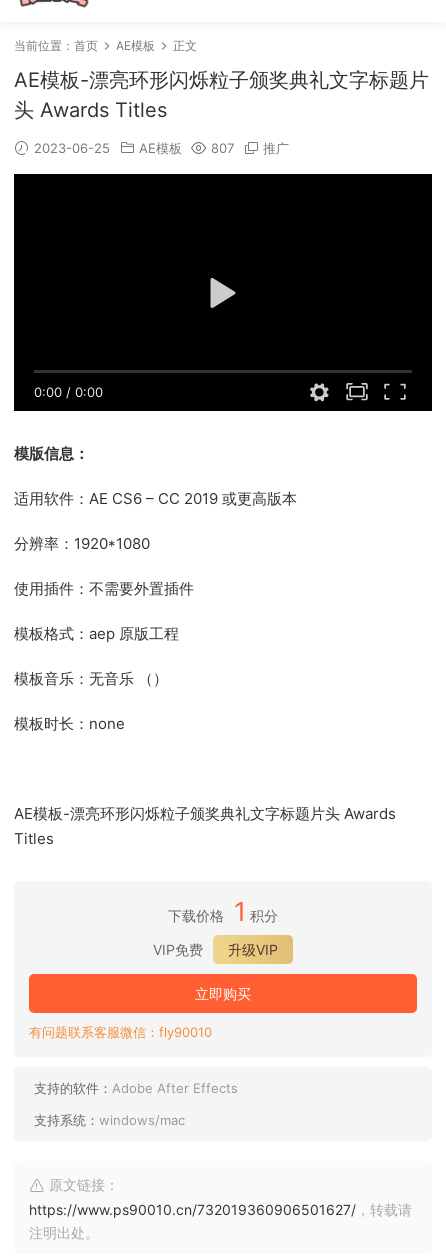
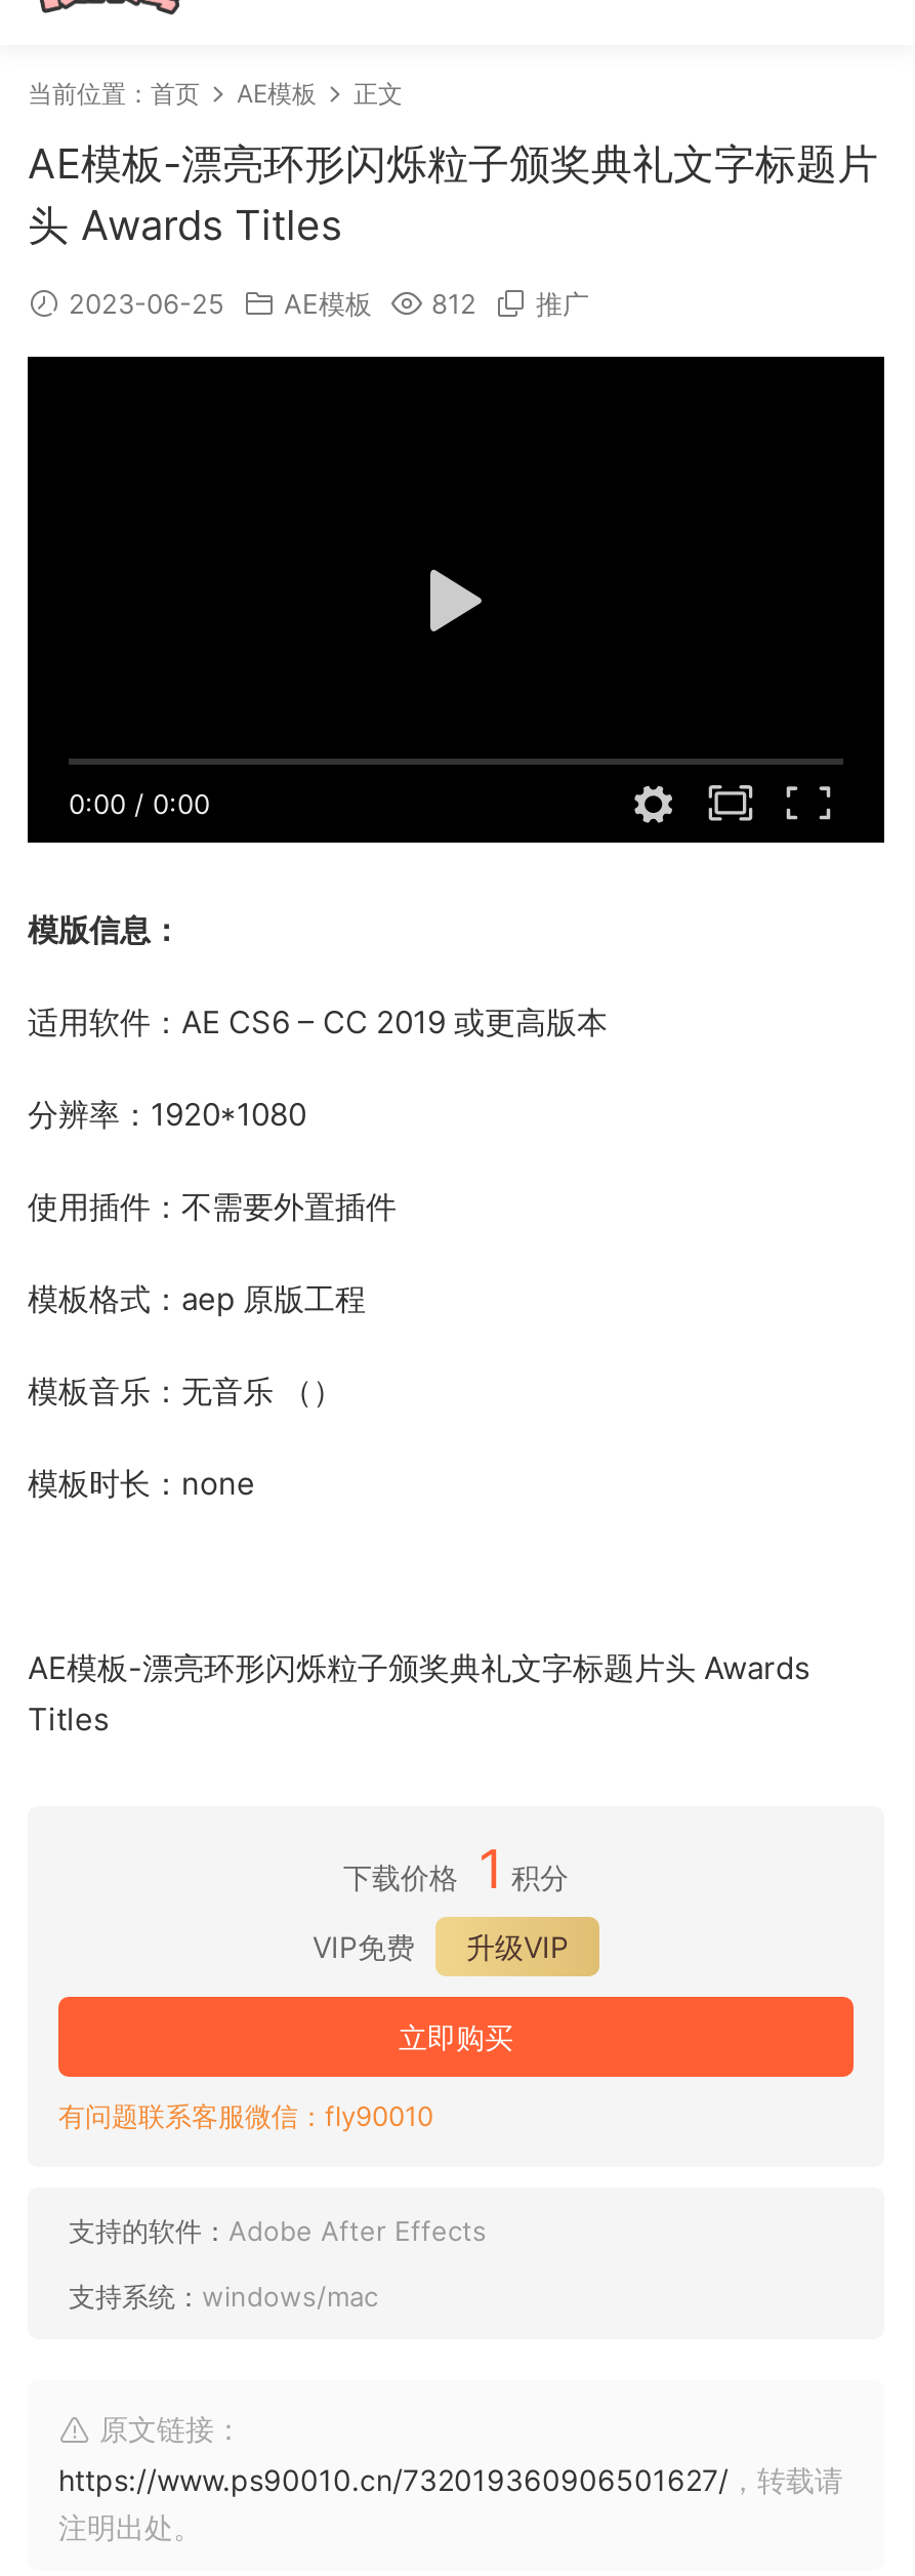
[30,140,289,156] 2023-06-25 AE模板 807 推广 -> [60,287,589,320] 2023-06-25 AE模板 812 推广

